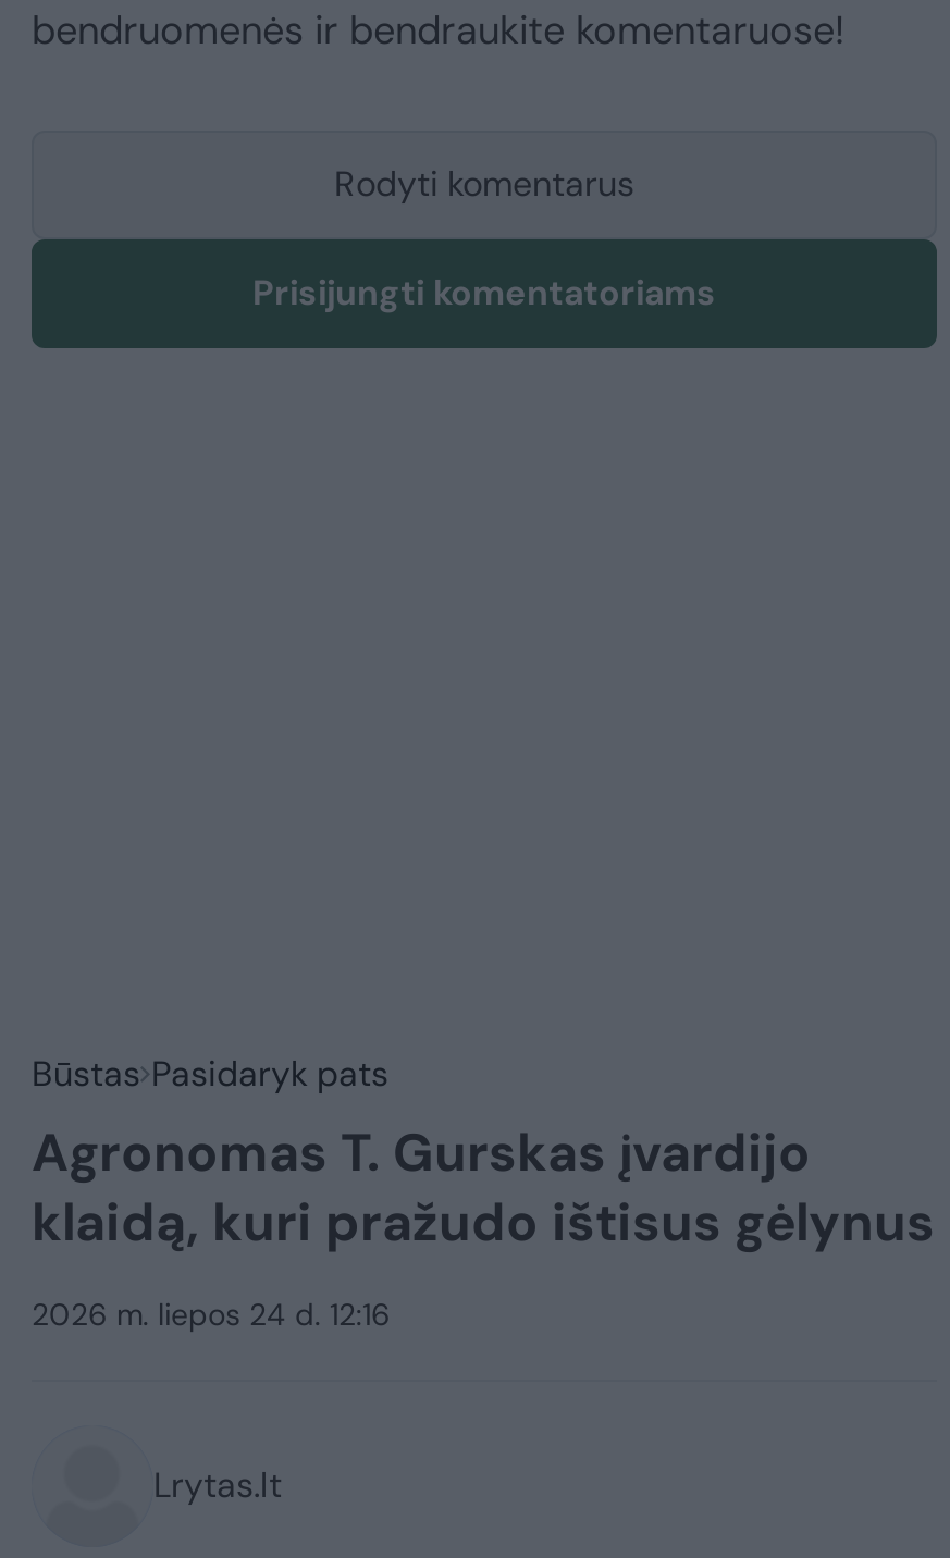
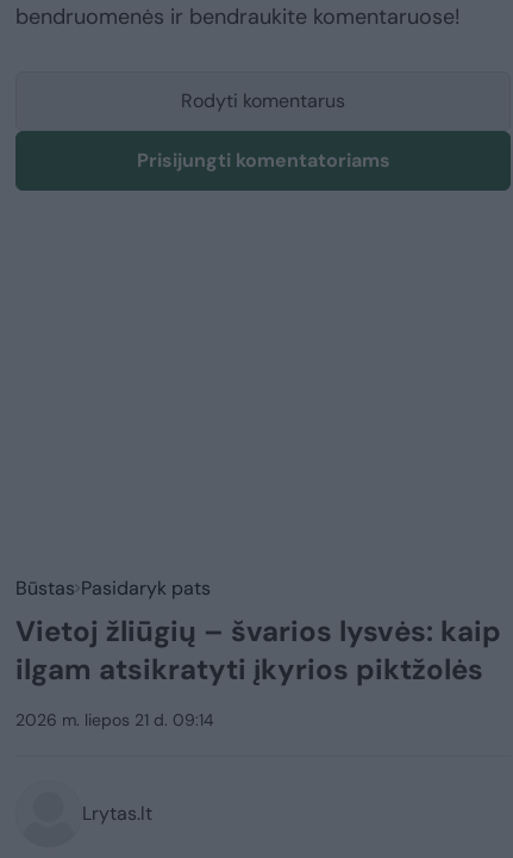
[32,1119,935,1256] Agronomas T. Gurskas įvardijo | klaidą, kuri pražudo ištisus gėlynus -> [15,613,501,688] Vietoj žliūgių – švarios lysvės: kaip | ilgam atsikratyti įkyrios piktžolės
[32,1296,391,1335] 2026 m. liepos 24 d. 12:16 -> [15,710,214,731] 2026 m. liepos 21 d. 09:14

